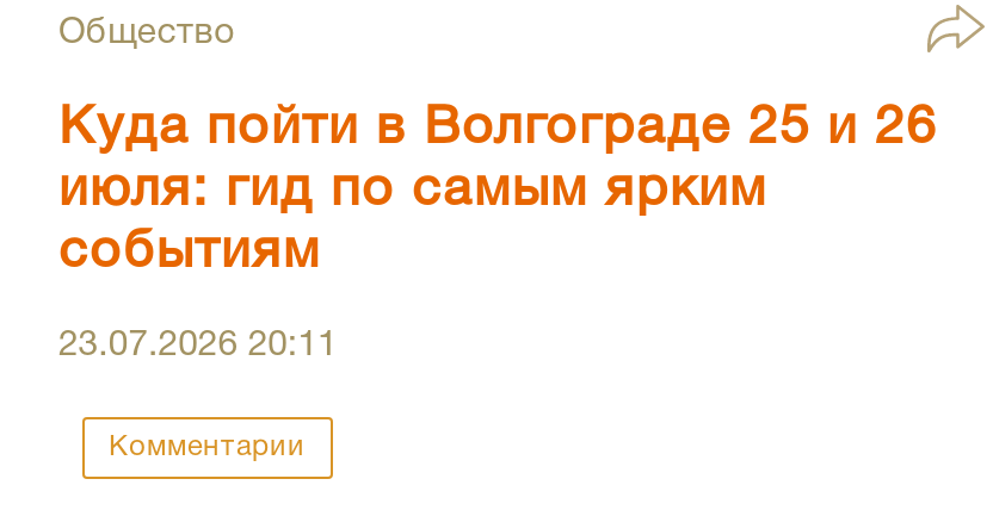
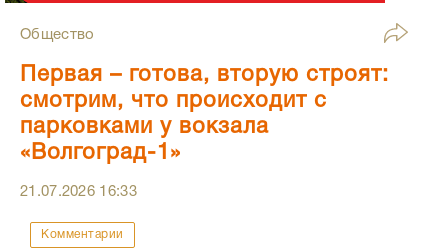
[58,106,937,277] Куда пойти в Волгограде 25 и 26 | июля: гид по самым ярким | событиям -> [20,65,389,163] Первая – готова, вторую строят: | смотрим, что происходит с | парковками у вокзала | «Волгоград-1»
[58,330,337,363] 23.07.2026 20:11 -> [20,185,137,199] 21.07.2026 16:33

